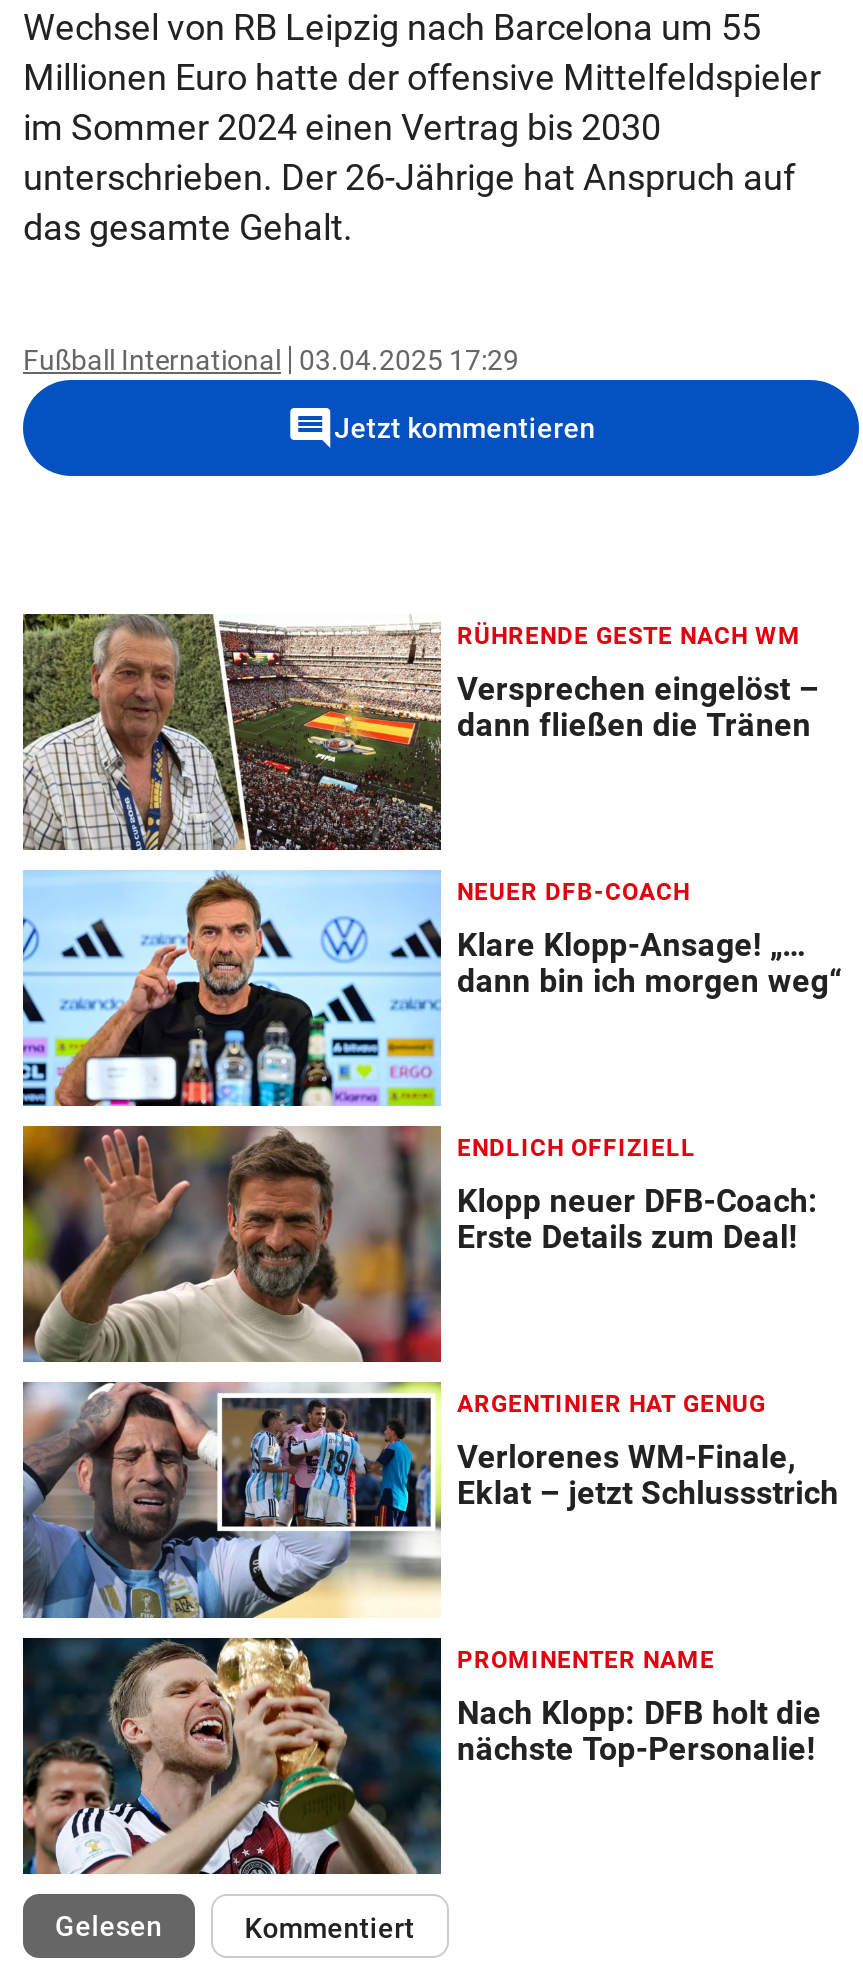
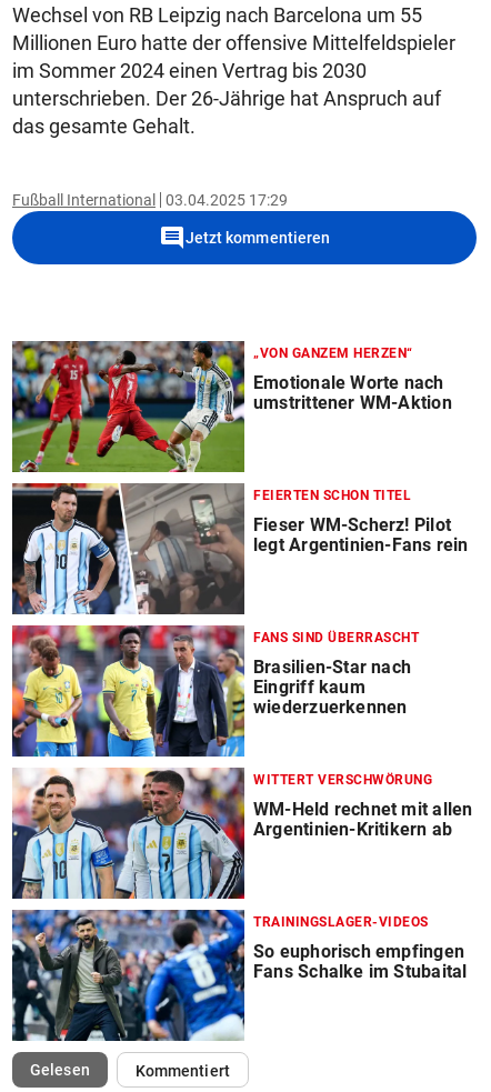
[23,612,801,852] [image] | RÜHRENDE GESTE NACH WM -> [11,340,413,473] [image] | „VON GANZEM HERZEN“
[457,670,819,744] Versprechen eingelöst – | dann fließen die Tränen -> [253,372,452,413] Emotionale Worte nach | umstrittener WM-Aktion
[21,870,690,1108] [image] | NEUER DFB-COACH -> [11,482,411,615] [image] | FEIERTEN SCHON TITEL
[457,926,843,1000] Klare Klopp-Ansage! „… | dann bin ich morgen weg“ -> [253,514,468,555] Fieser WM-Scherz! Pilot | legt Argentinien-Fans rein
[21,1124,696,1364] [image] | ENDLICH OFFIZIELL -> [11,624,419,758] [image] | FANS SIND ÜBERRASCHT
[457,1182,819,1256] Klopp neuer DFB-Coach: | Erste Details zum Deal! -> [253,656,411,718] Brasilien-Star nach | Eingriff kaum | wiederzuerkennen
[23,1380,766,1620] [image] | ARGENTINIER HAT GENUG -> [12,768,432,900] [image] | WITTERT VERSCHWÖRUNG
[457,1438,839,1512] Verlorenes WM-Finale, | Eklat – jetzt Schlussstrich -> [253,799,473,840] WM-Held rechnet mit allen | Argentinien-Kritikern ab
[21,1636,715,1876] [image] | PROMINENTER NAME -> [11,909,428,1042] [image] | TRAININGSLAGER-VIDEOS
[457,1694,821,1768] Nach Klopp: DFB holt die | nächste Top-Personalie! -> [253,941,467,982] So euphorisch empfingen | Fans Schalke im Stubaital

